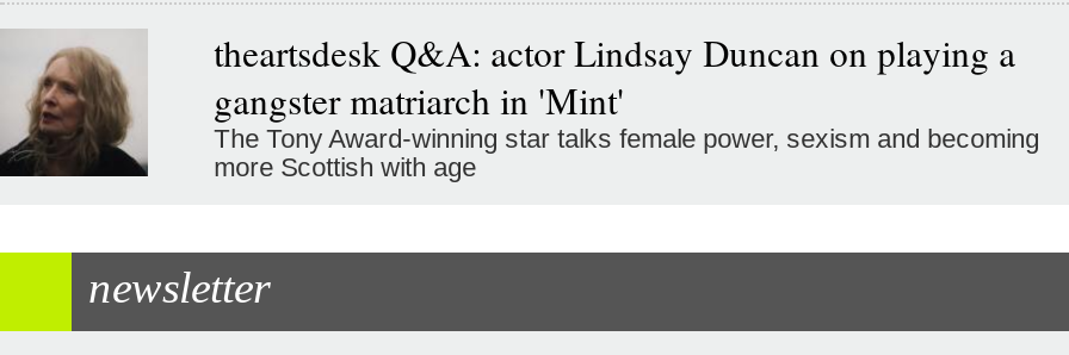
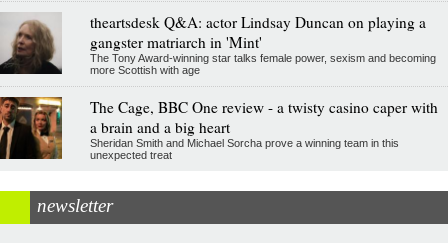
none -> [3,96,438,161] [image] | The Cage, BBC One review - a twisty casino caper with | a brain and a big heart | Sheridan Smith and Michael Sorcha prove a winning team in this | unexpected treat

